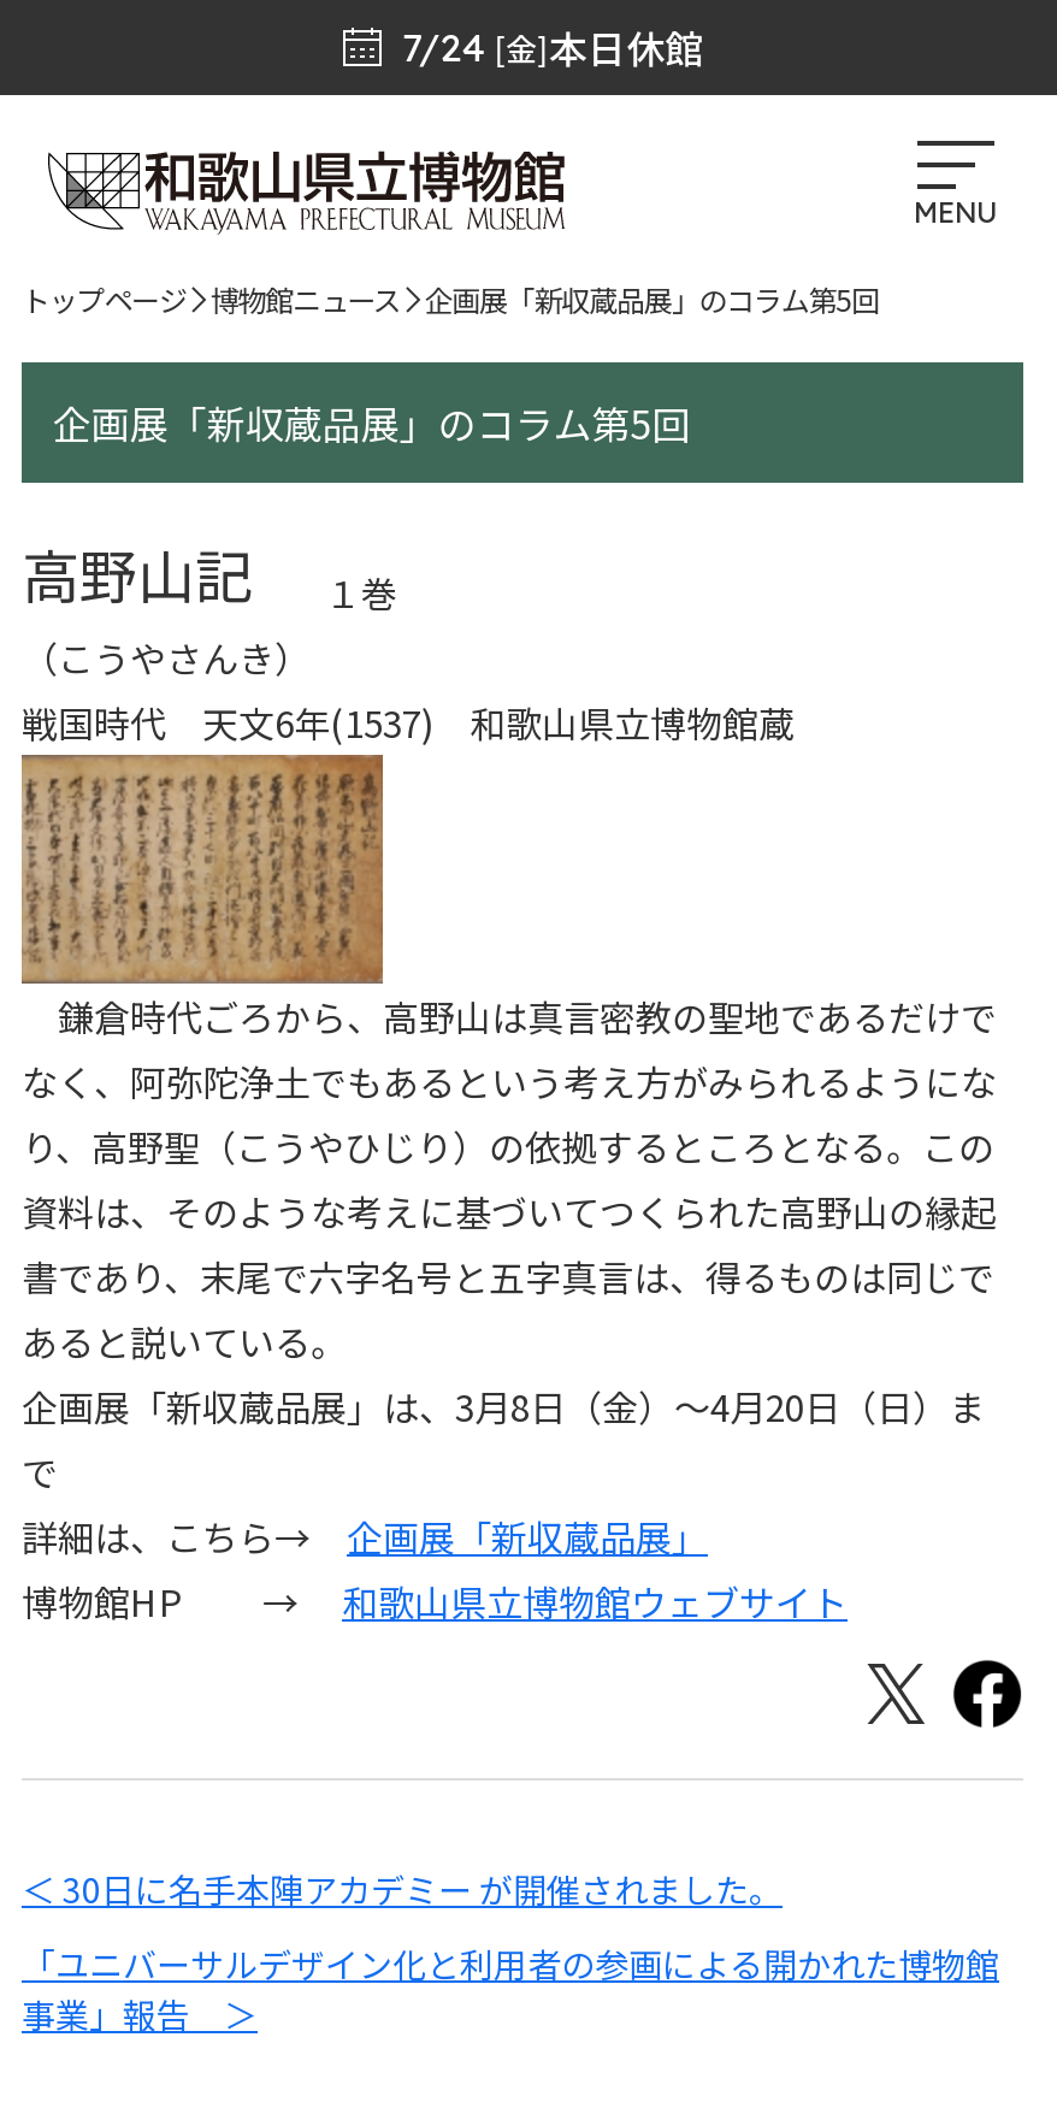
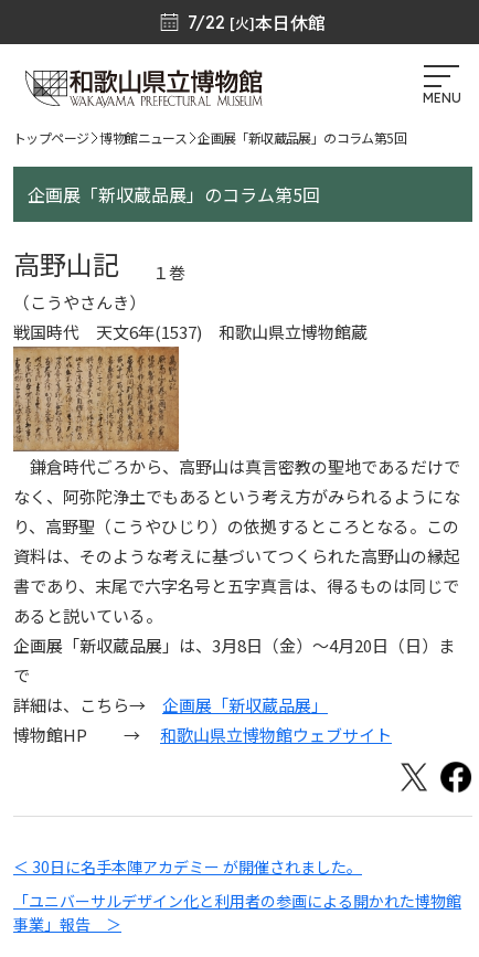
[402,18,703,76] 7/24 [金]本日休館 -> [188,9,325,35] 7/22 [火]本日休館

